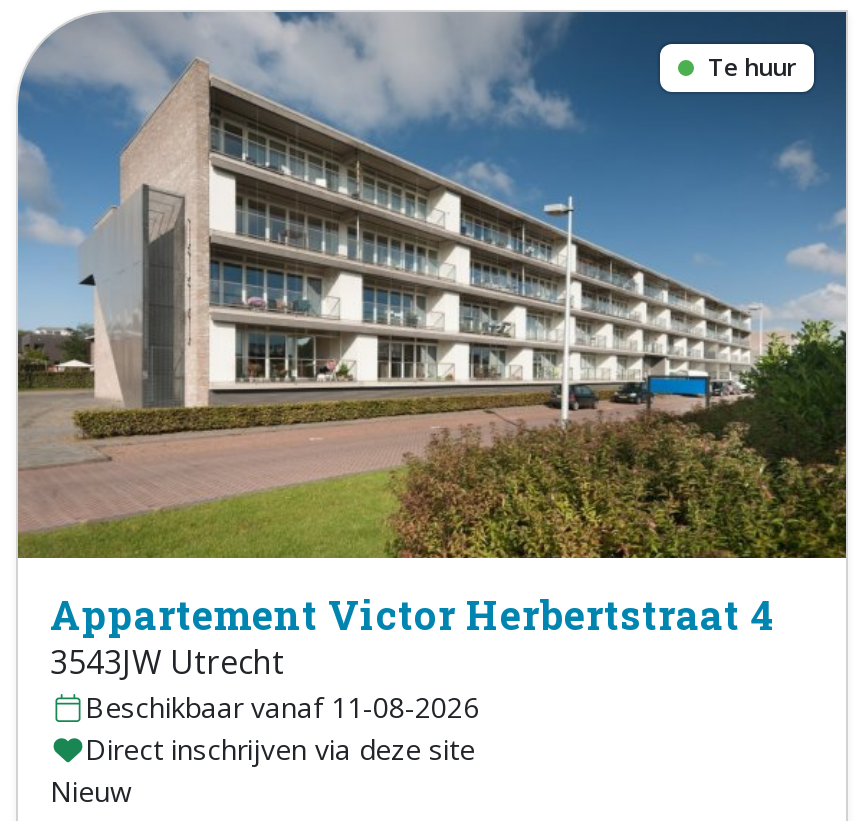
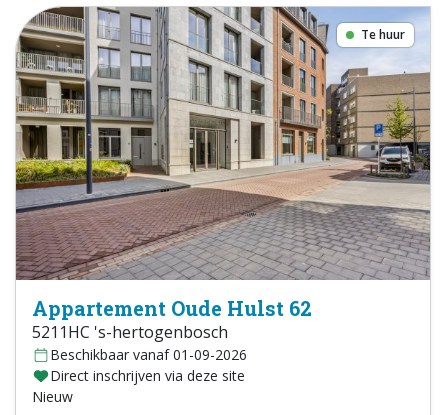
[16,9,848,726] [image] | Appartement Victor Herbertstraat 4 | 3543JW Utrecht | Beschikbaar vanaf 11-08-2026 -> [15,6,431,364] [image] | Appartement Oude Hulst 62 | 5211HC 's-hertogenbosch | Beschikbaar vanaf 01-09-2026

